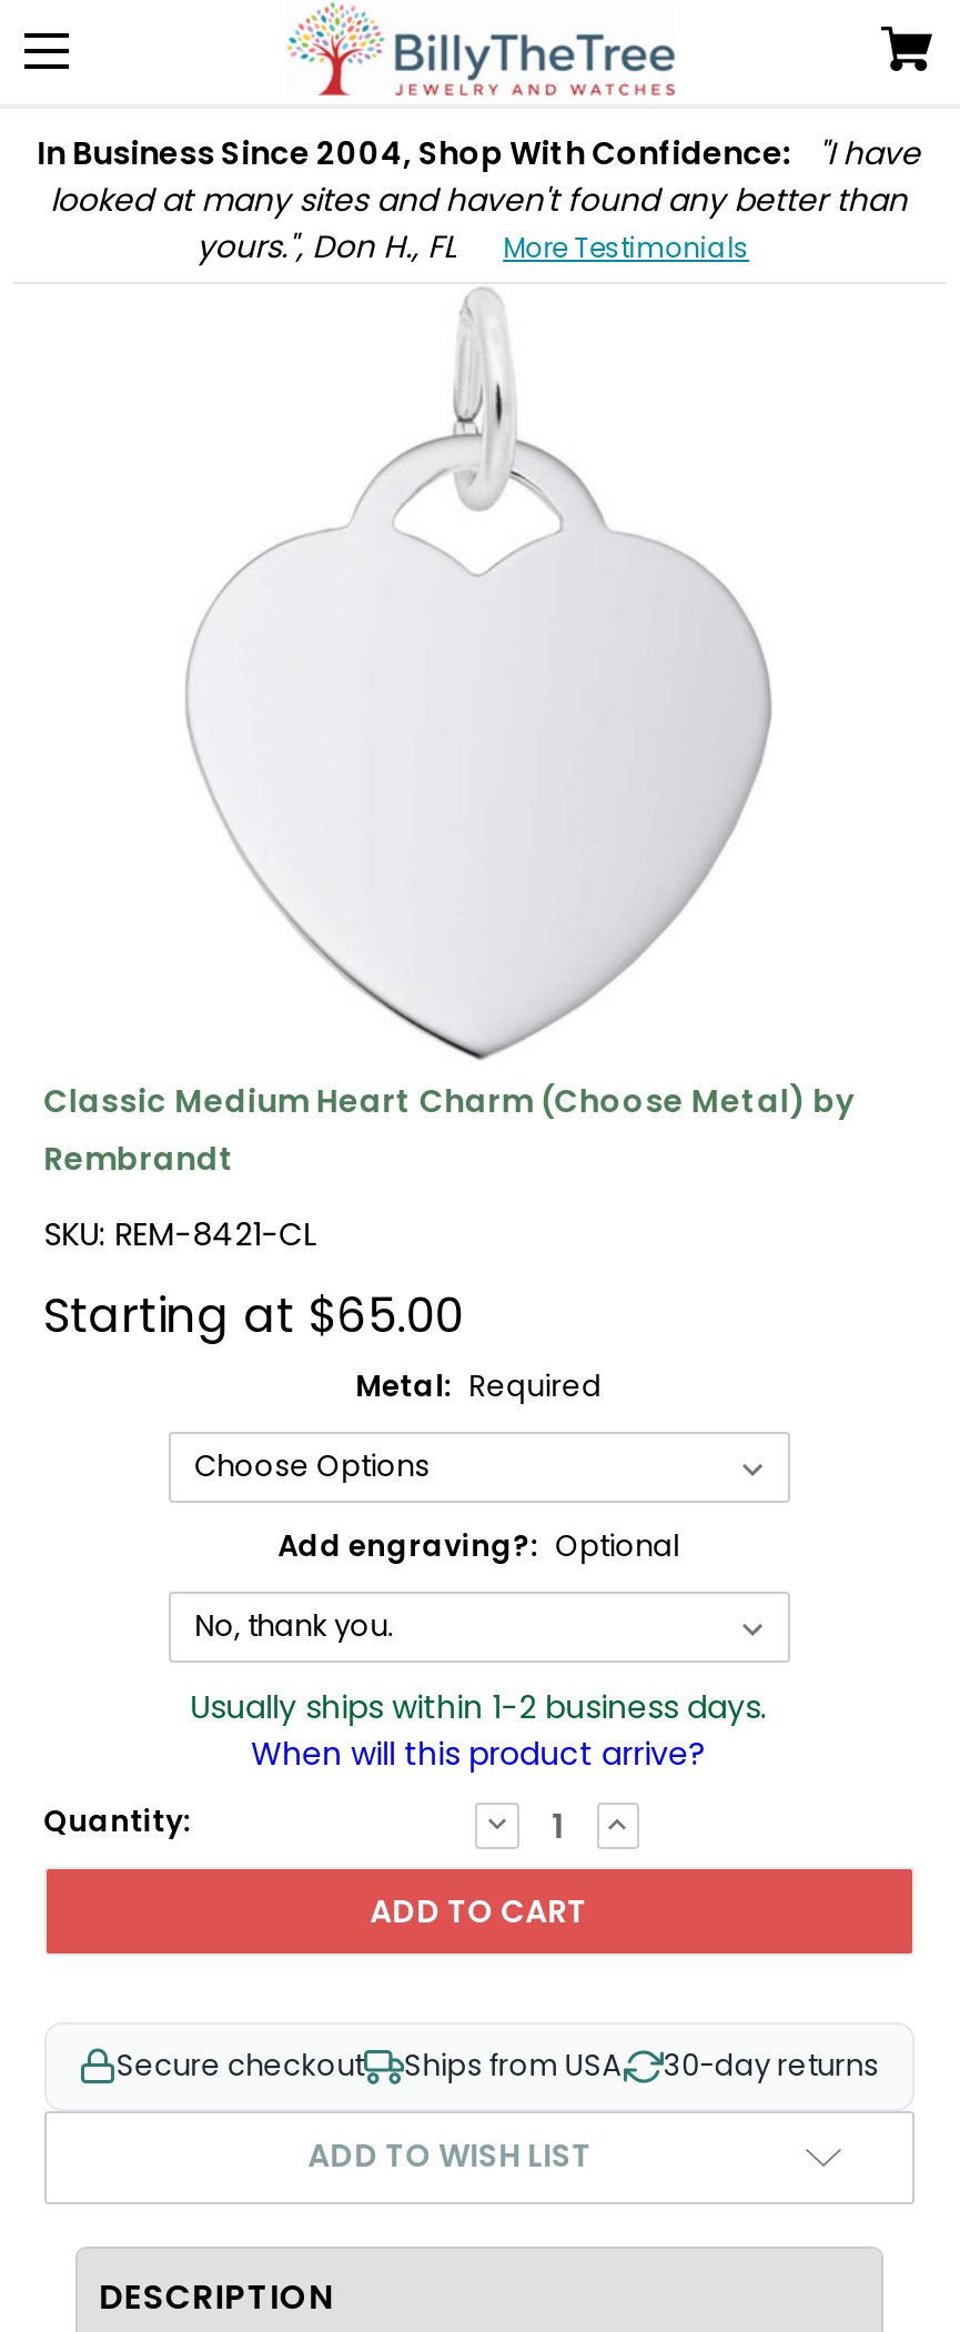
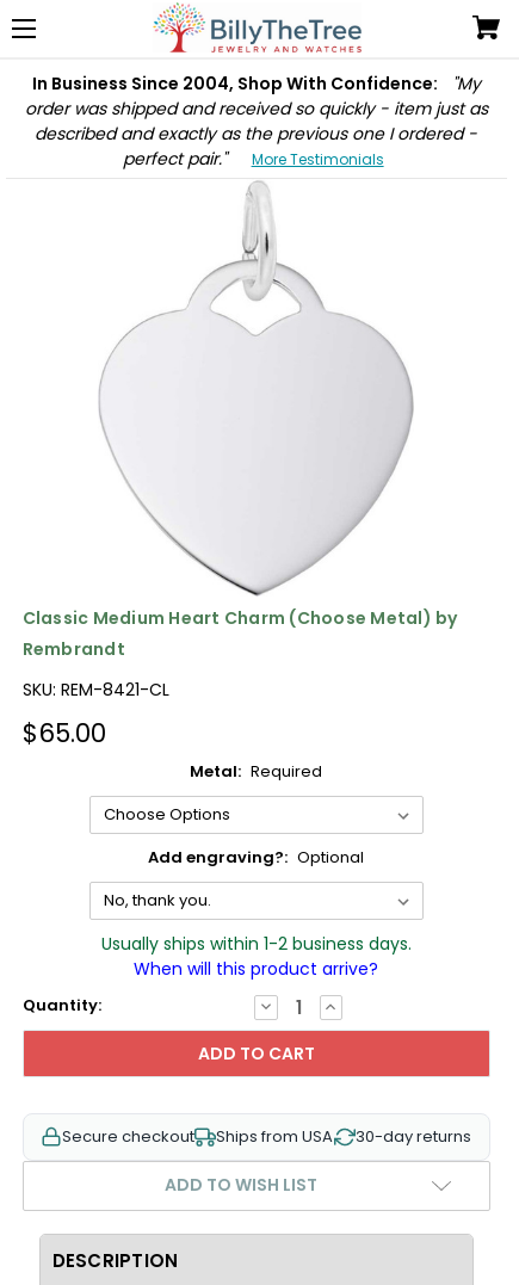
[37,131,920,269] In Business Since 2004, Shop With Confidence: "I have | looked at many sites and haven't found any better than | yours.", Don H., FL -> [25,72,488,171] In Business Since 2004, Shop With Confidence: "My | order was shipped and received so quickly - item just as | described and exactly as the previous one I ordered - | perfect pair."
[44,1283,463,1347] Starting at $65.00 -> [22,716,106,750] $65.00

